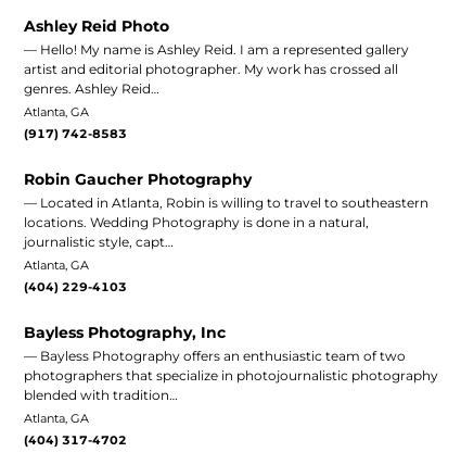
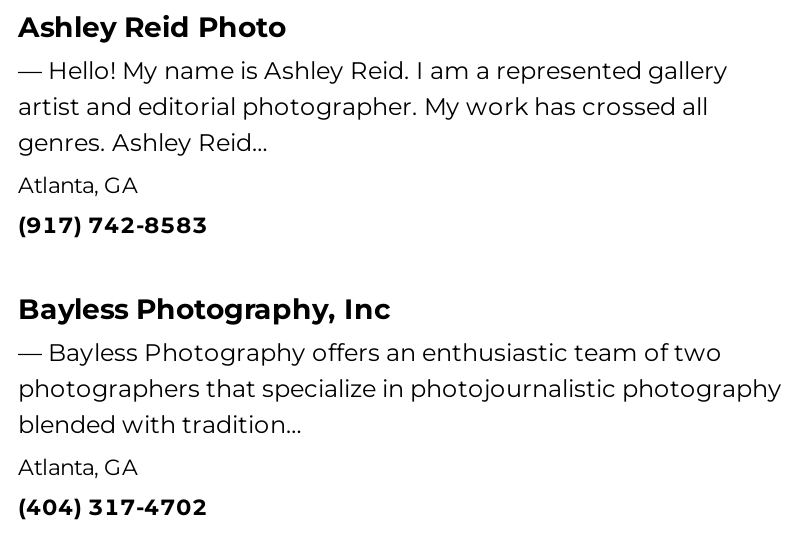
[24,169,428,294] Robin Gaucher Photography | — Located in Atlanta, Robin is willing to travel to southeastern | locations. Wedding Photography is done in a natural, | journalistic style, capt… | Atlanta, GA | (404) 229-4103 -> none

